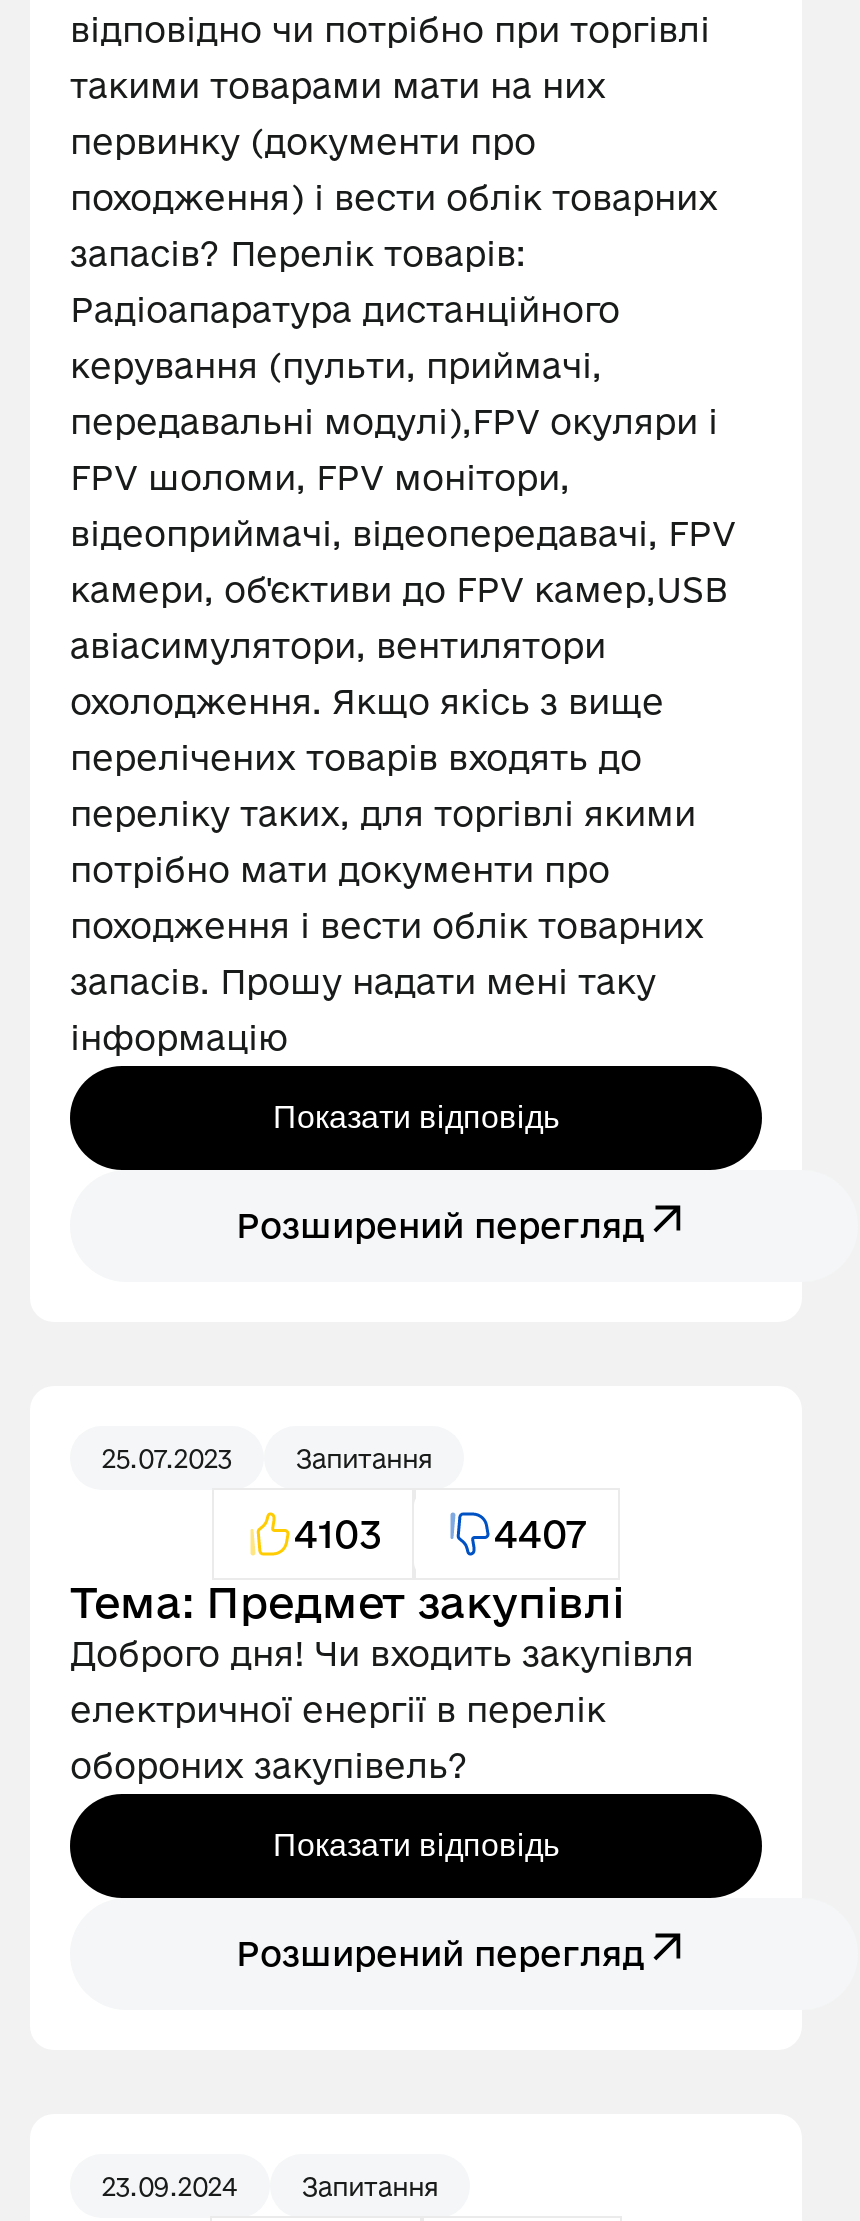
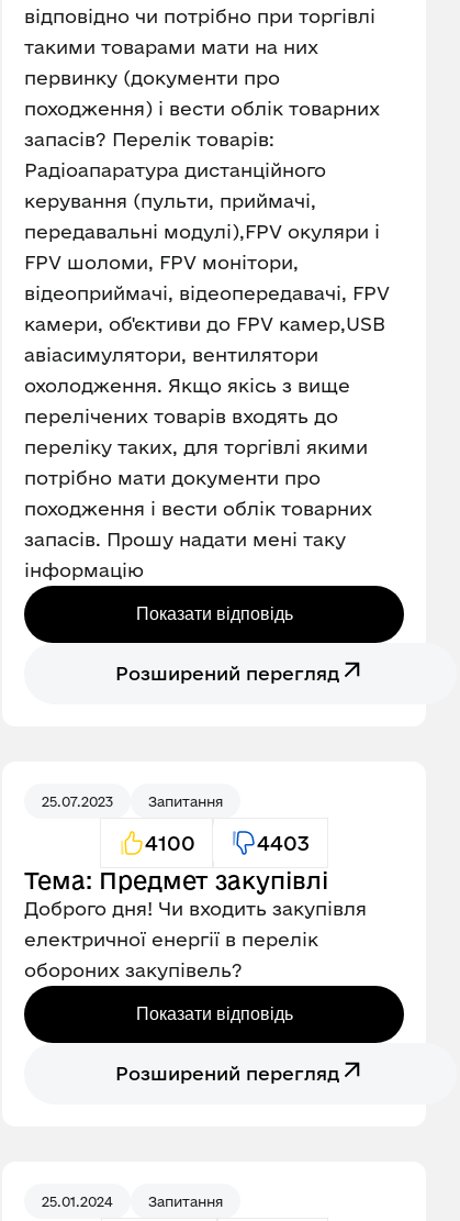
[294,1512,382,1556] 4103 -> [145,831,195,855] 4100
[494,1512,586,1556] 4407 -> [257,831,310,855] 4403
[102,2172,238,2200] 23.09.2024 -> [42,1194,113,1209] 25.01.2024

